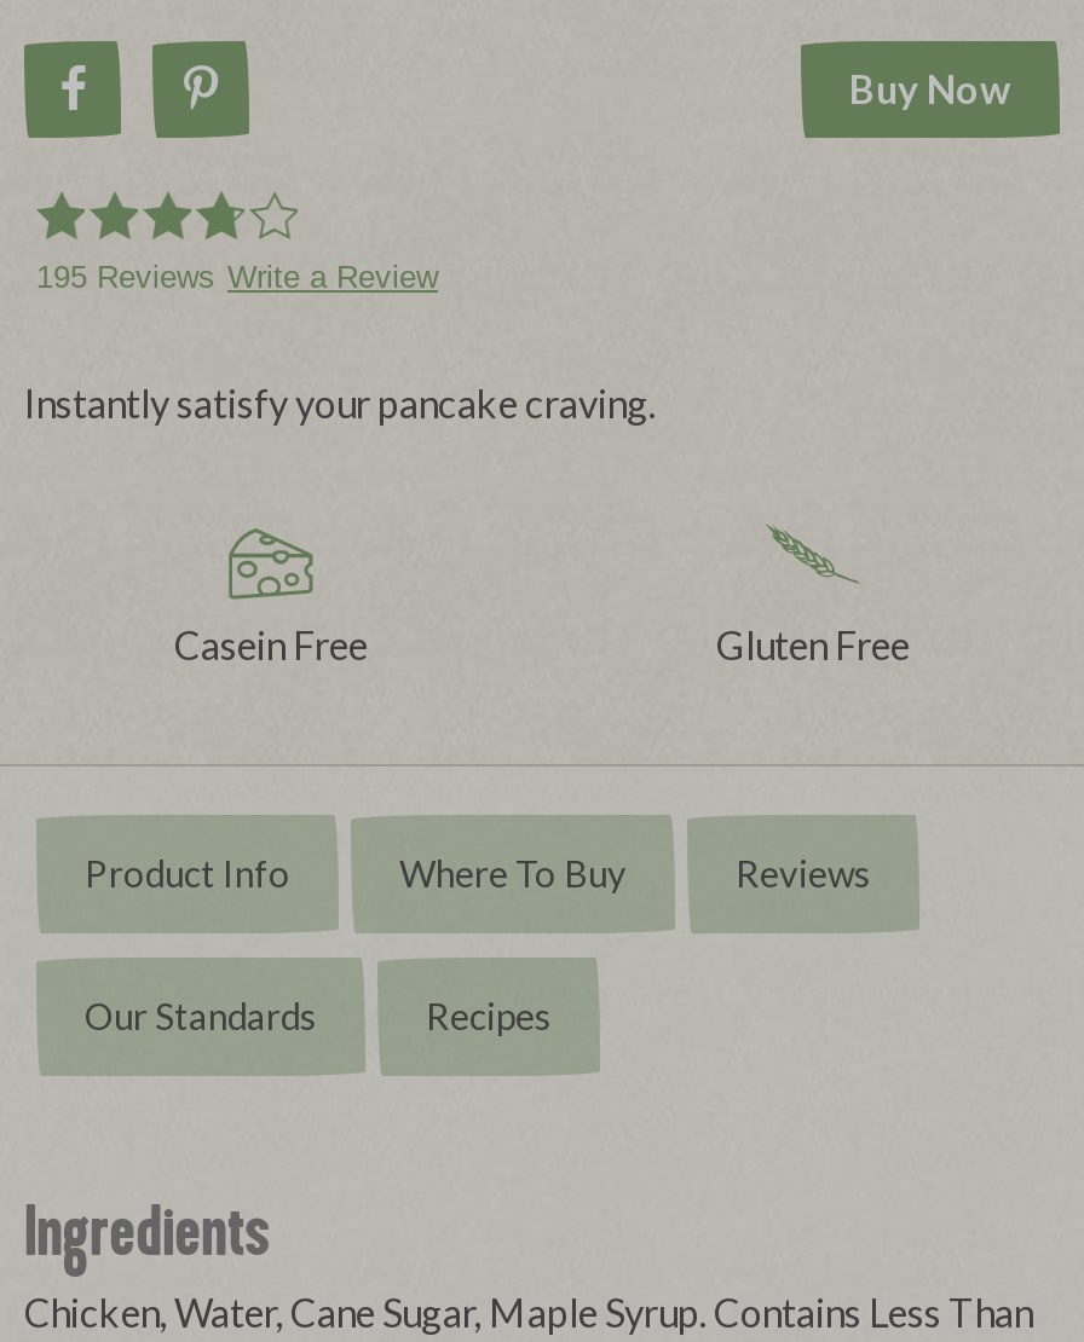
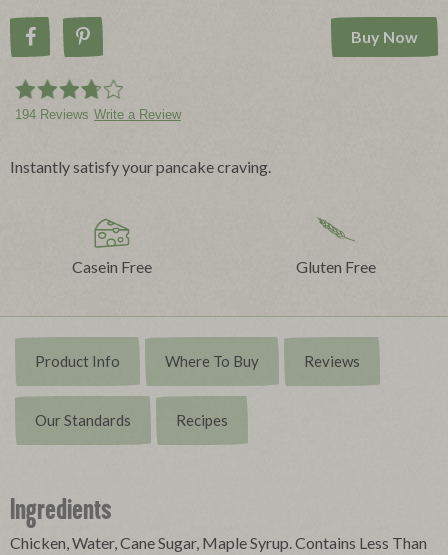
[36,258,438,294] 195 Reviews Write a Review -> [15,107,181,122] 194 Reviews Write a Review

